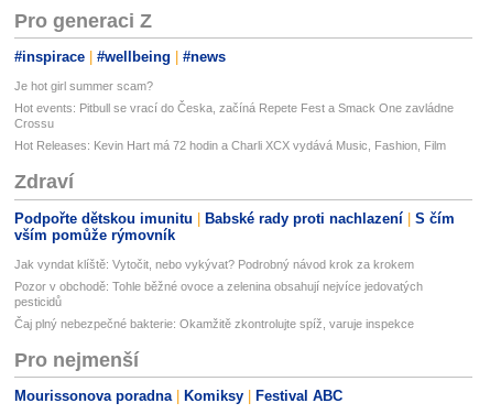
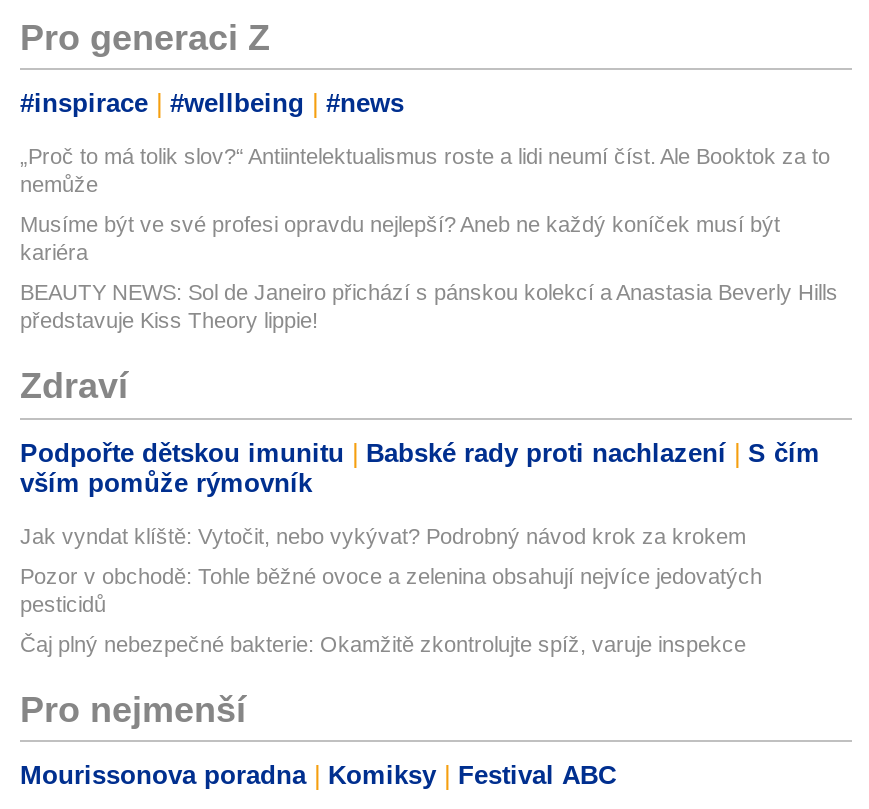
[14,80,153,93] Je hot girl summer scam? -> [20,145,830,197] „Proč to má tolik slov?“ Antiintelektualismus roste a lidi neumí číst. Ale Booktok za to | nemůže
[14,102,454,130] Hot events: Pitbull se vrací do Česka, začíná Repete Fest a Smack One zavládne | Crossu -> [20,213,780,265] Musíme být ve své profesi opravdu nejlepší? Aneb ne každý koníček musí být | kariéra
[14,139,446,152] Hot Releases: Kevin Hart má 72 hodin a Charli XCX vydává Music, Fashion, Film -> [20,281,838,333] BEAUTY NEWS: Sol de Janeiro přichází s pánskou kolekcí a Anastasia Beverly Hills | představuje Kiss Theory lippie!

